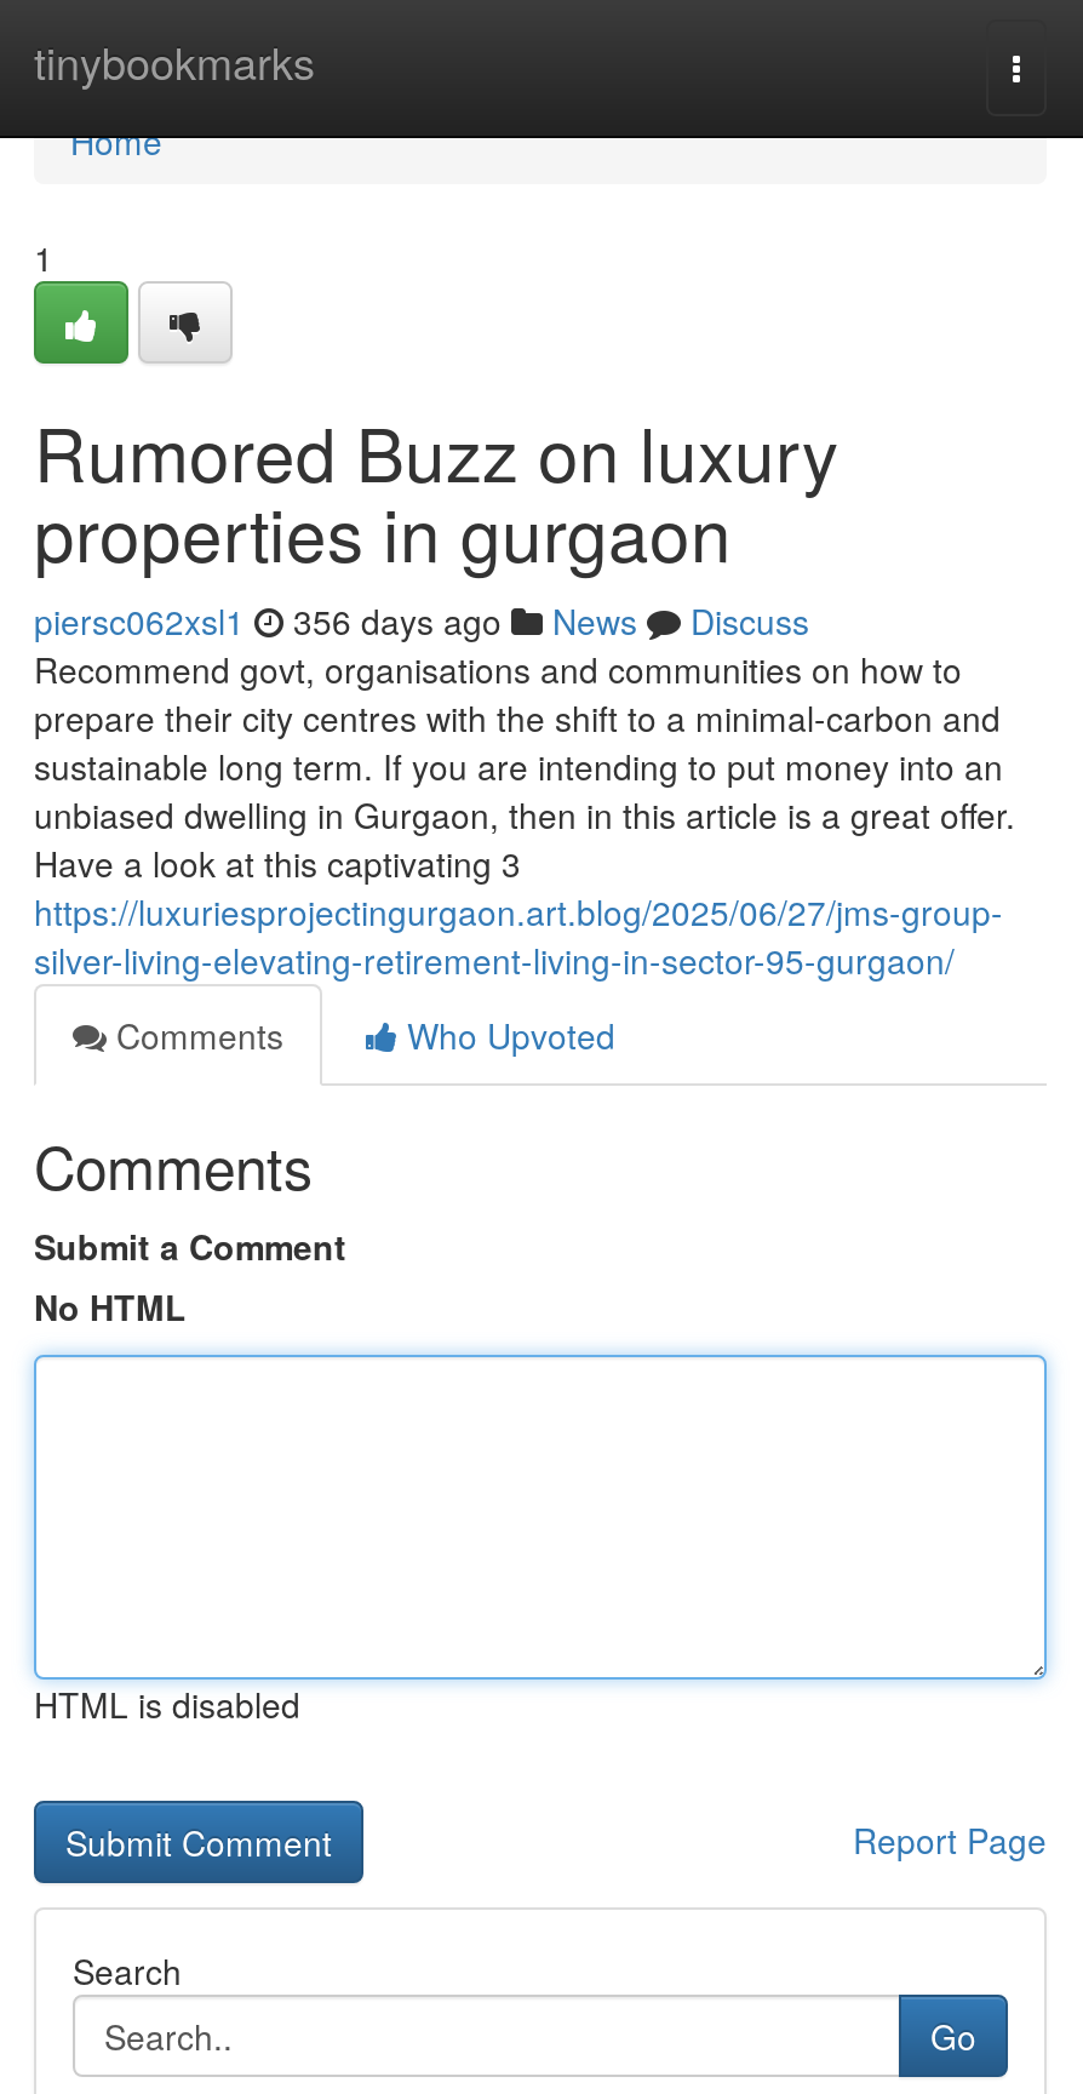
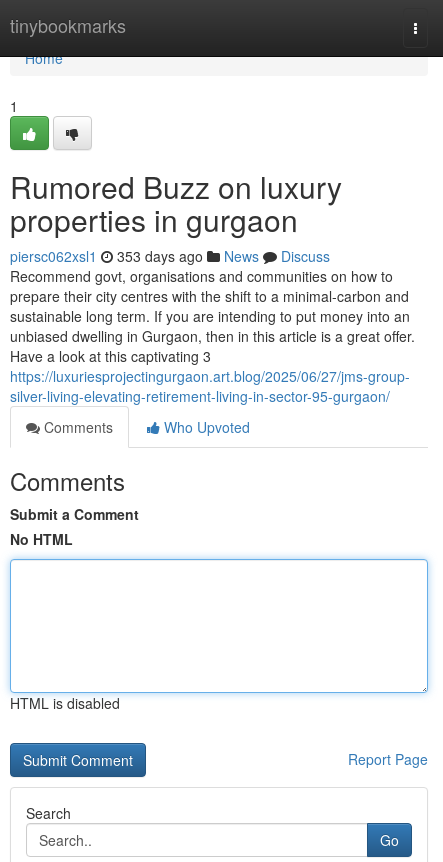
[34,596,809,645] piersc062xsl1 356 days ago News Discuss -> [10,246,330,266] piersc062xsl1 353 days ago News Discuss

